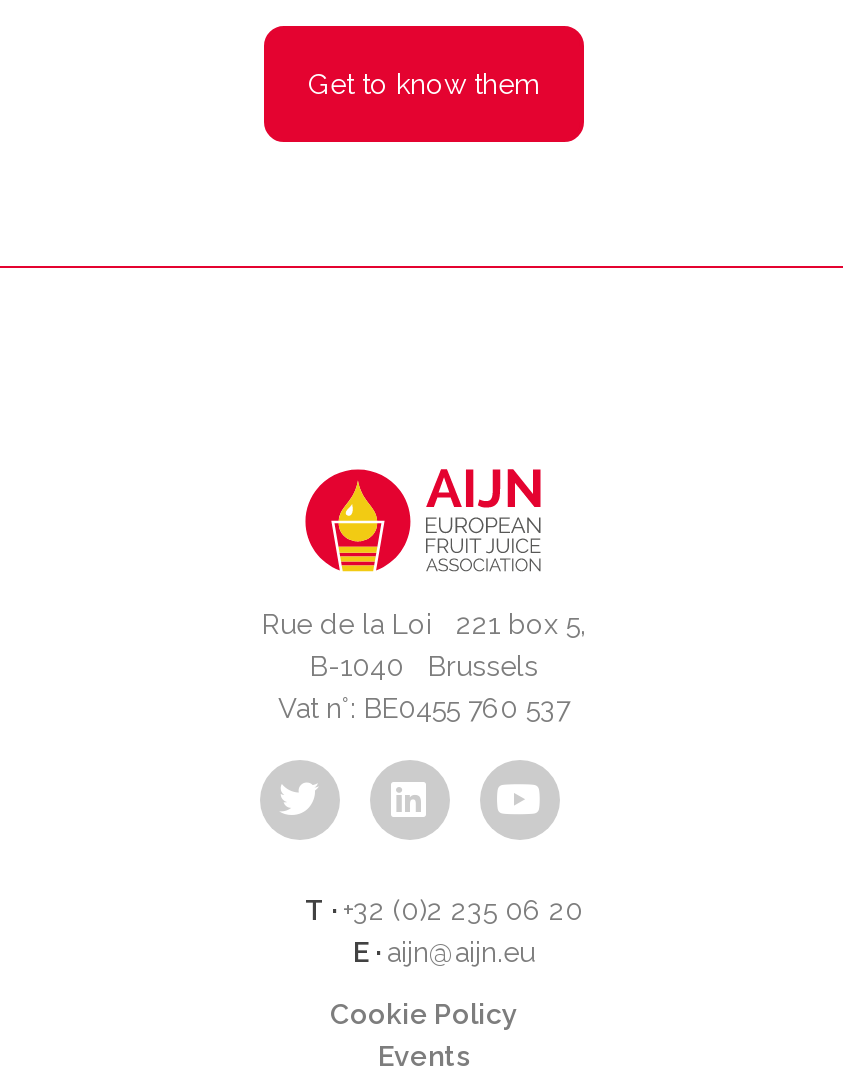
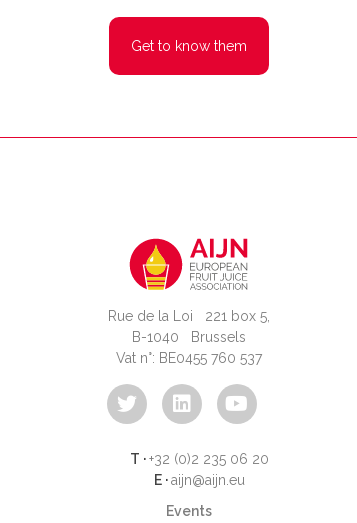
[330,998,518,1030] Cookie Policy -> none

